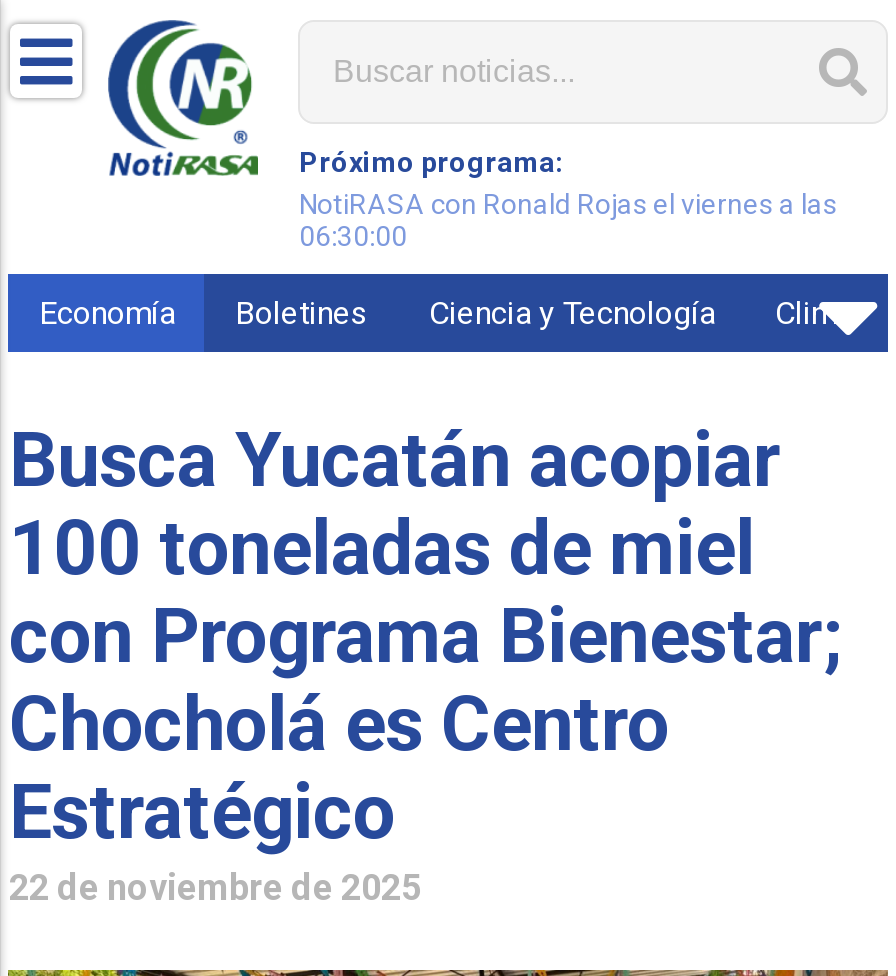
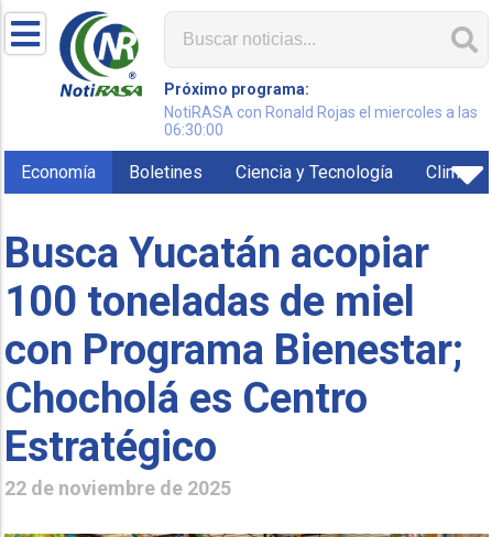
[299,188,837,220] NotiRASA con Ronald Rojas el viernes a las -> [165,103,478,121] NotiRASA con Ronald Rojas el miercoles a las

